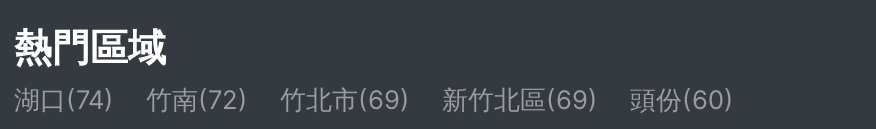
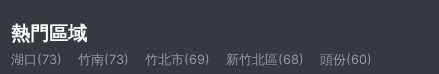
[14,85,114,115] 湖口(74) -> [11,52,62,67] 湖口(73)
[146,85,248,115] 竹南(72) -> [78,52,129,67] 竹南(73)
[442,85,598,115] 新竹北區(69) -> [226,52,304,67] 新竹北區(68)

